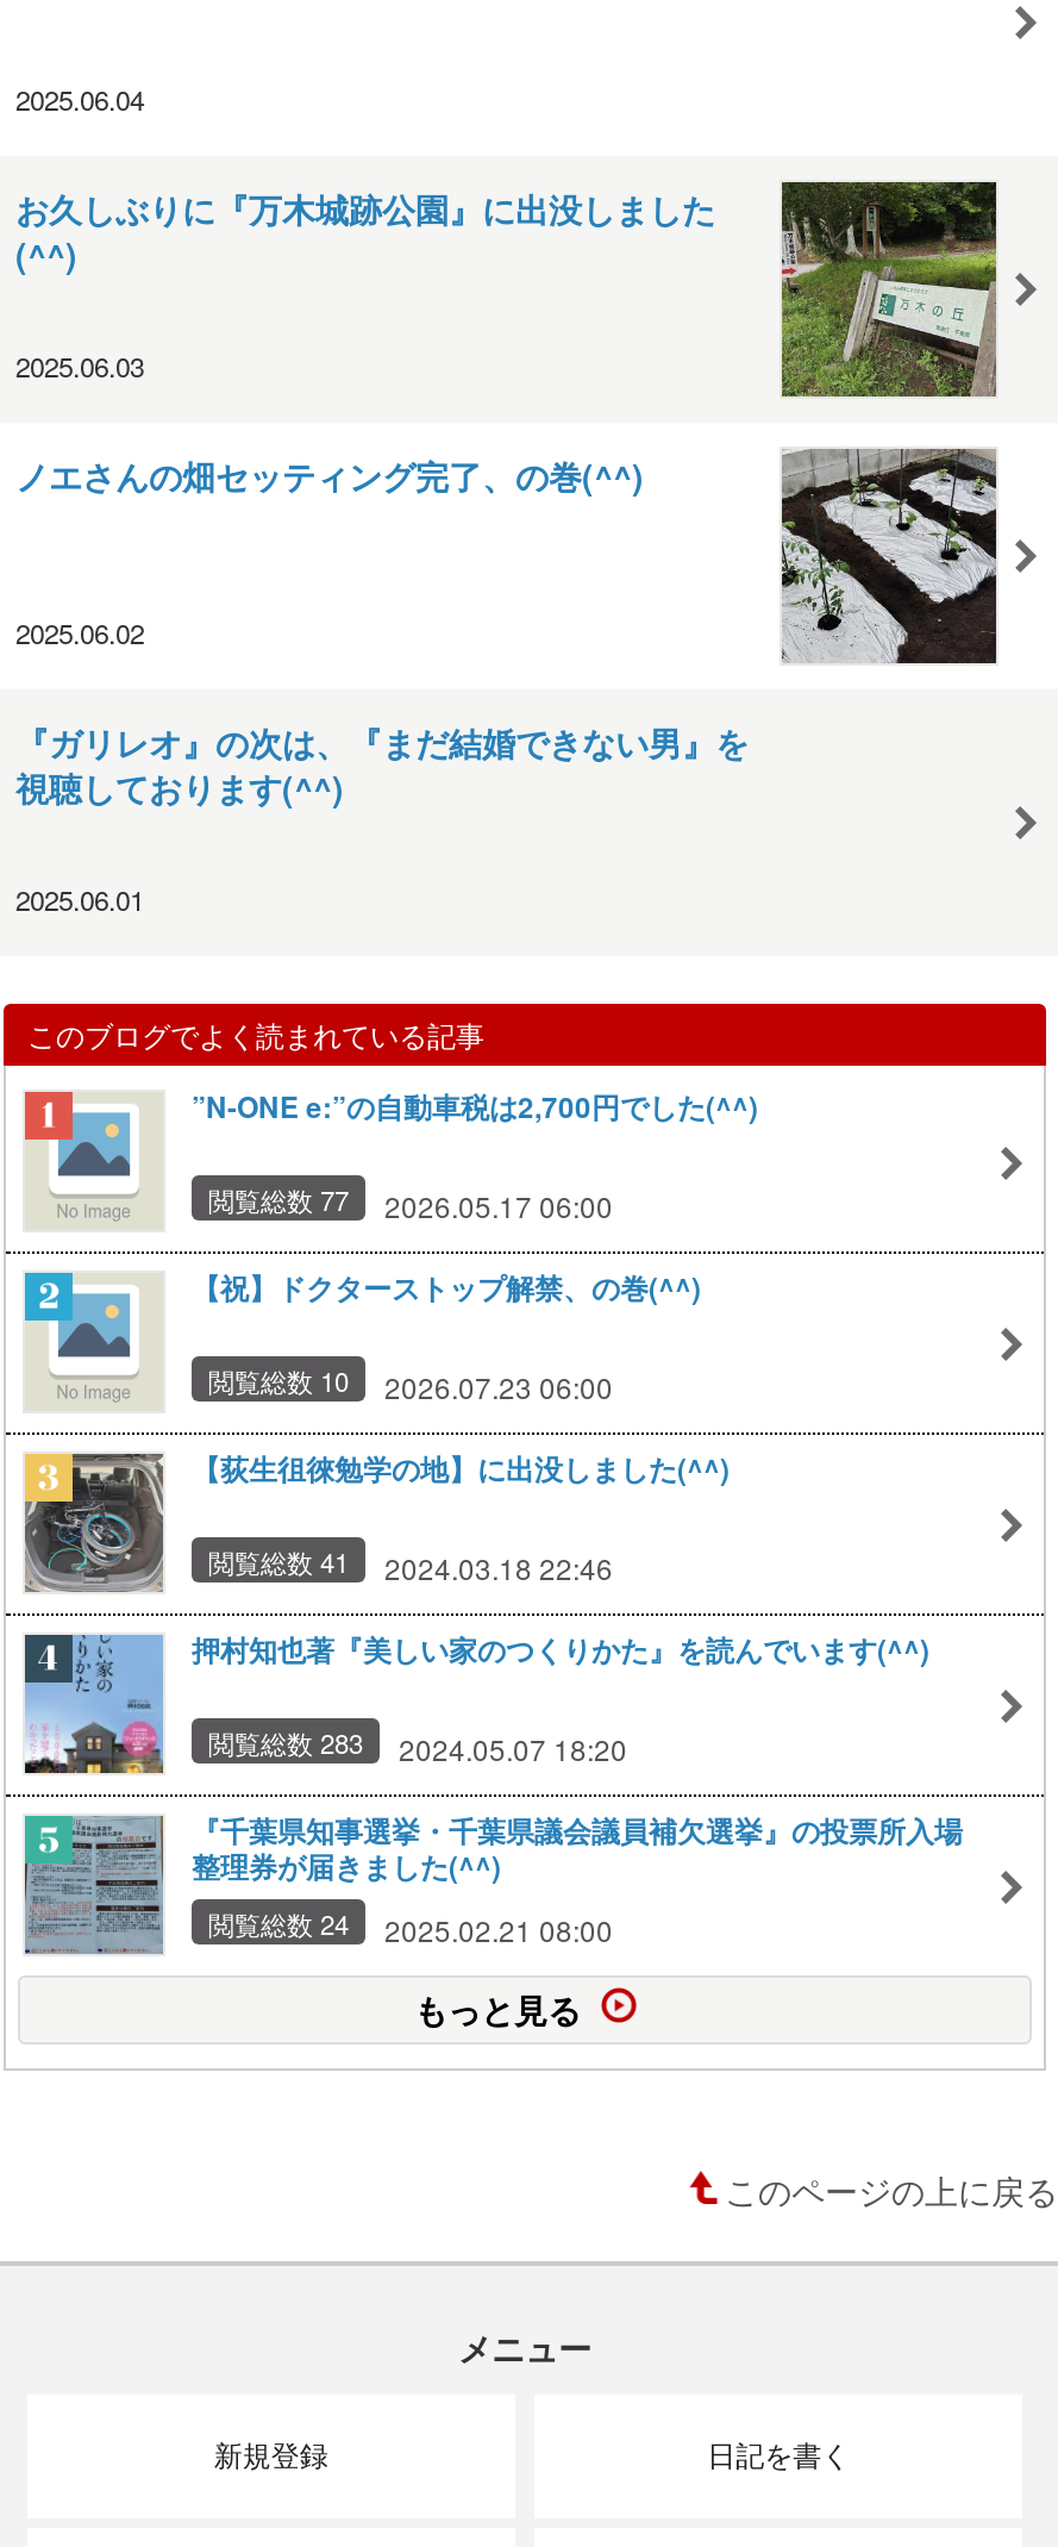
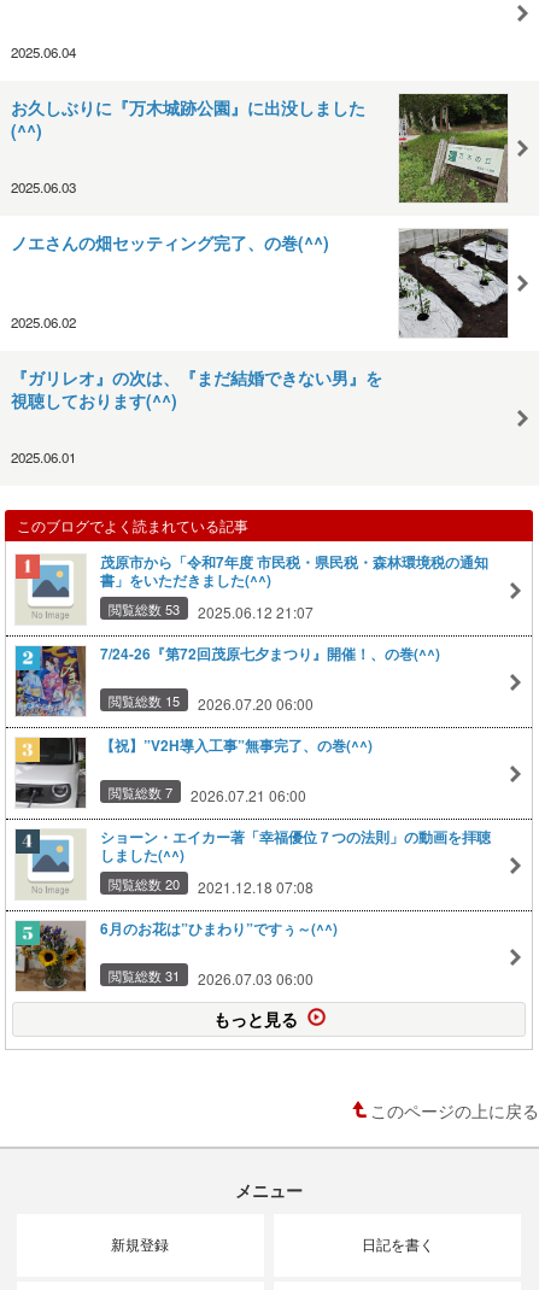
[25,1088,963,1950] [image] | ”N-ONE e:”の自動車税は2,700円でした(^^) | 閲覧総数 77 | 2026.05.17 06:00 | 【祝】ドクターストップ解禁、の巻(^^) | 閲覧総数 10 | 2026.07.23 06:00 | 【荻生徂徠勉学の地】に出没しました(^^) | 閲覧総数 41 | 2024.03.18 22:46 | 押村知也著『美しい家のつくりかた』を読んでいます(^^) | 閲覧総数 283 | 2024.05.07 18:20 | 『千葉県知事選挙・千葉県議会議員補欠選挙』の投票所入場 | 整理券が届きました(^^) | 閲覧総数 24 | 2025.02.21 08:00 -> [14,553,491,989] [image] | 茂原市から「令和7年度 市民税・県民税・森林環境税の通知 | 書」をいただきました(^^) | 閲覧総数 53 | 2025.06.12 21:07 | 7/24-26『第72回茂原七夕まつり』開催！、の巻(^^) | 閲覧総数 15 | 2026.07.20 06:00 | 【祝】”V2H導入工事”無事完了、の巻(^^) | 閲覧総数 7 | 2026.07.21 06:00 | ショーン・エイカー著「幸福優位７つの法則」の動画を拝聴 | しました(^^) | 閲覧総数 20 | 2021.12.18 07:08 | 6月のお花は”ひまわり”ですぅ～(^^) | 閲覧総数 31 | 2026.07.03 06:00
[23,1454,163,1592] [image] -> [16,738,86,808] [image]
[23,1635,163,1775] [image] -> [16,831,84,899] [image]
[25,1821,163,1956] [image] -> [14,925,87,992] [image]

